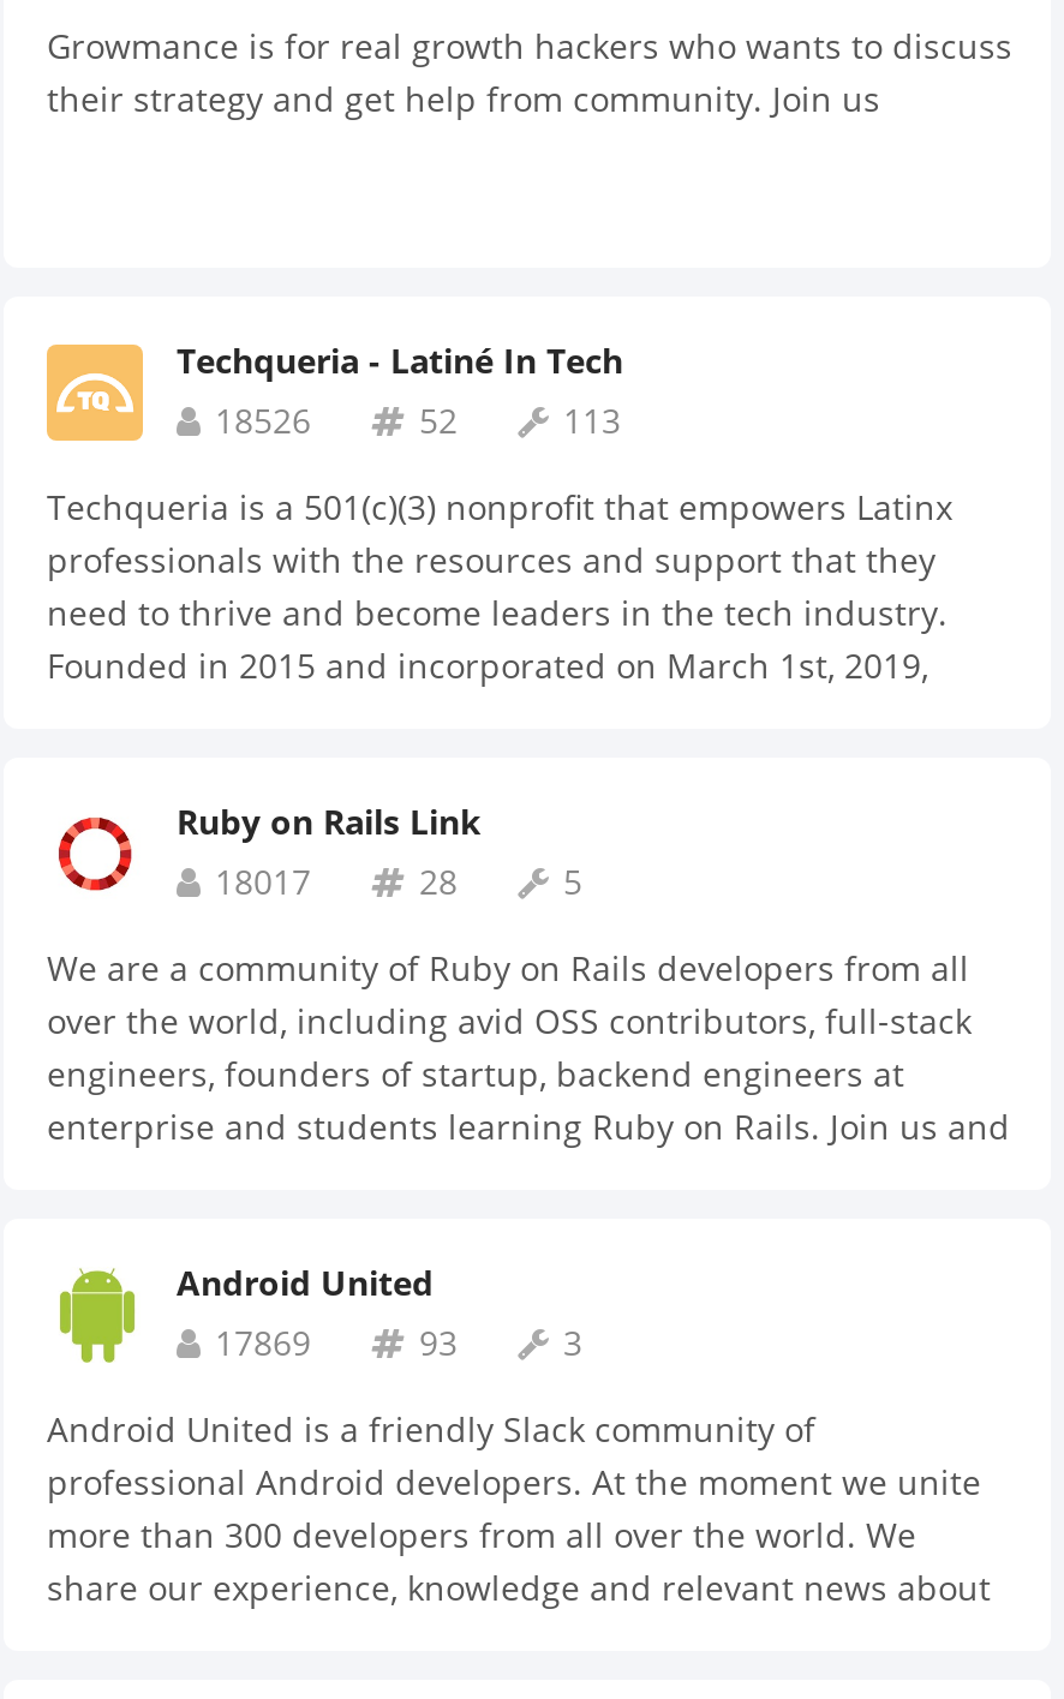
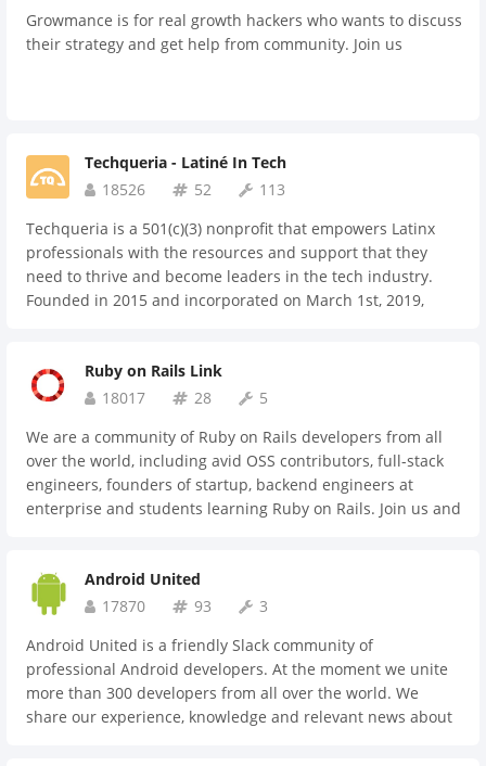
[215,1320,311,1365] 17869 -> [102,596,145,616] 17870

